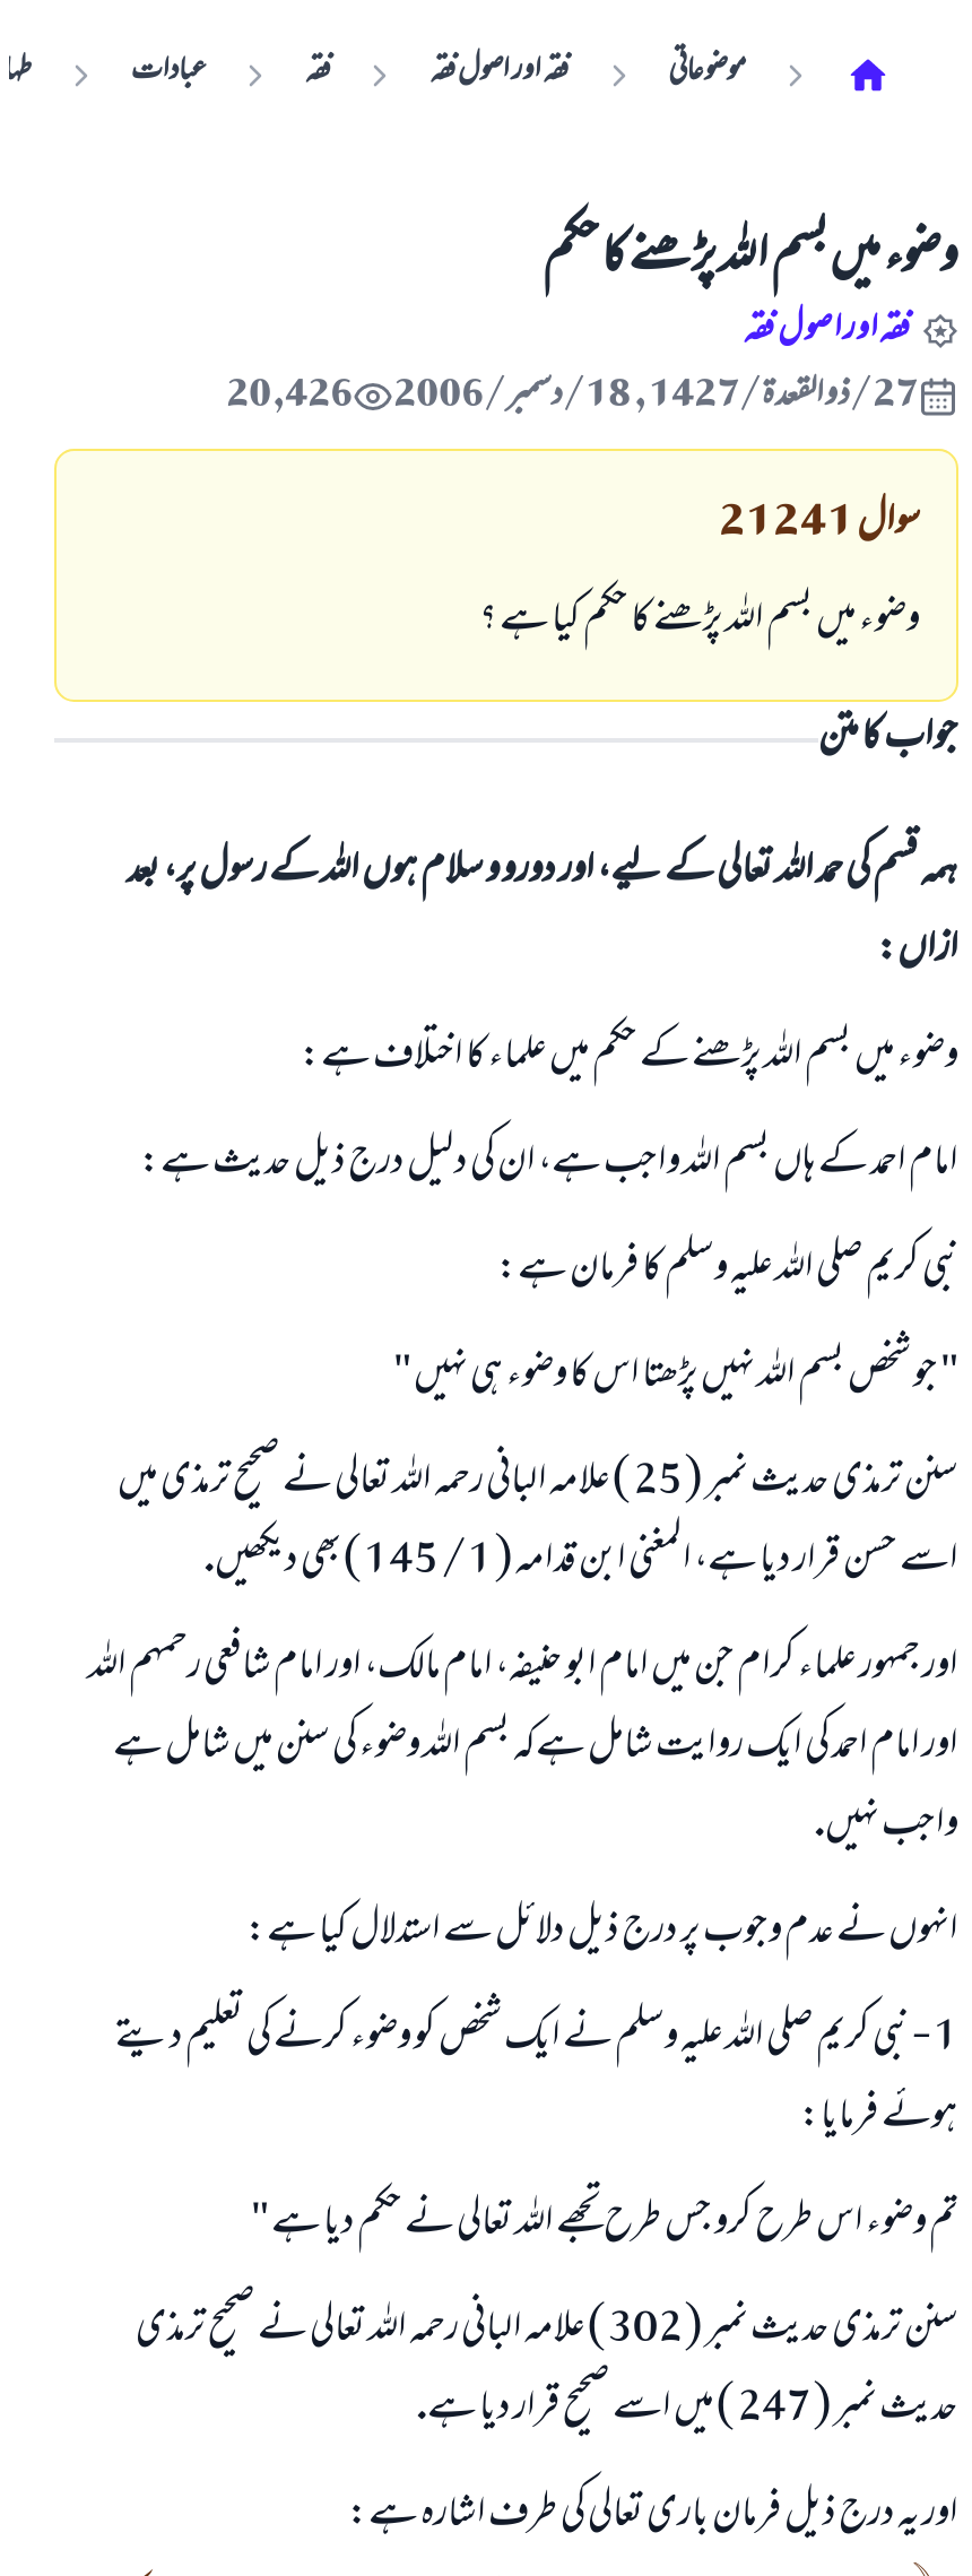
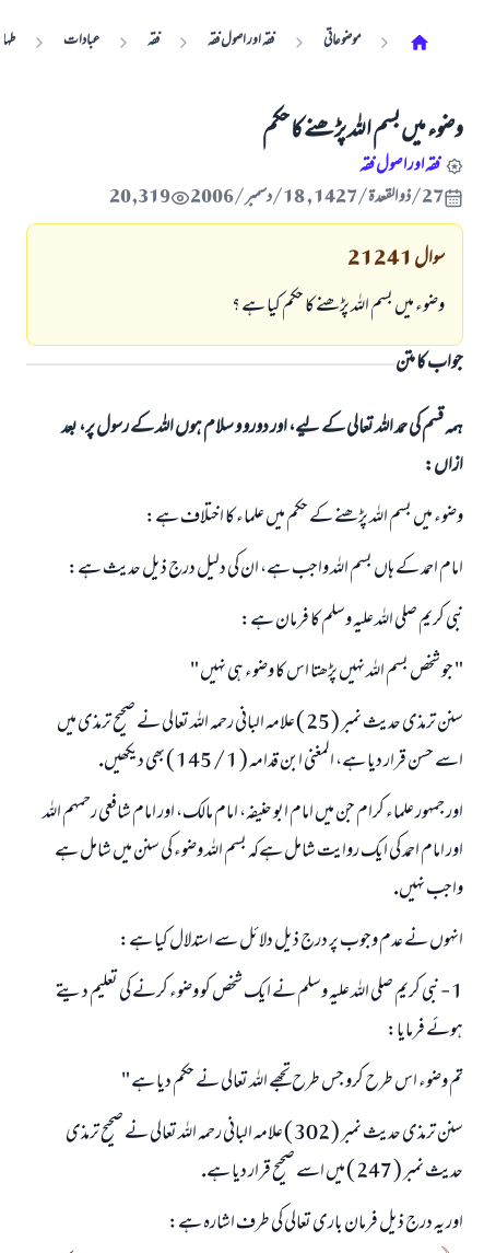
[226,363,353,431] 20,426 -> [109,182,170,215] 20,319

